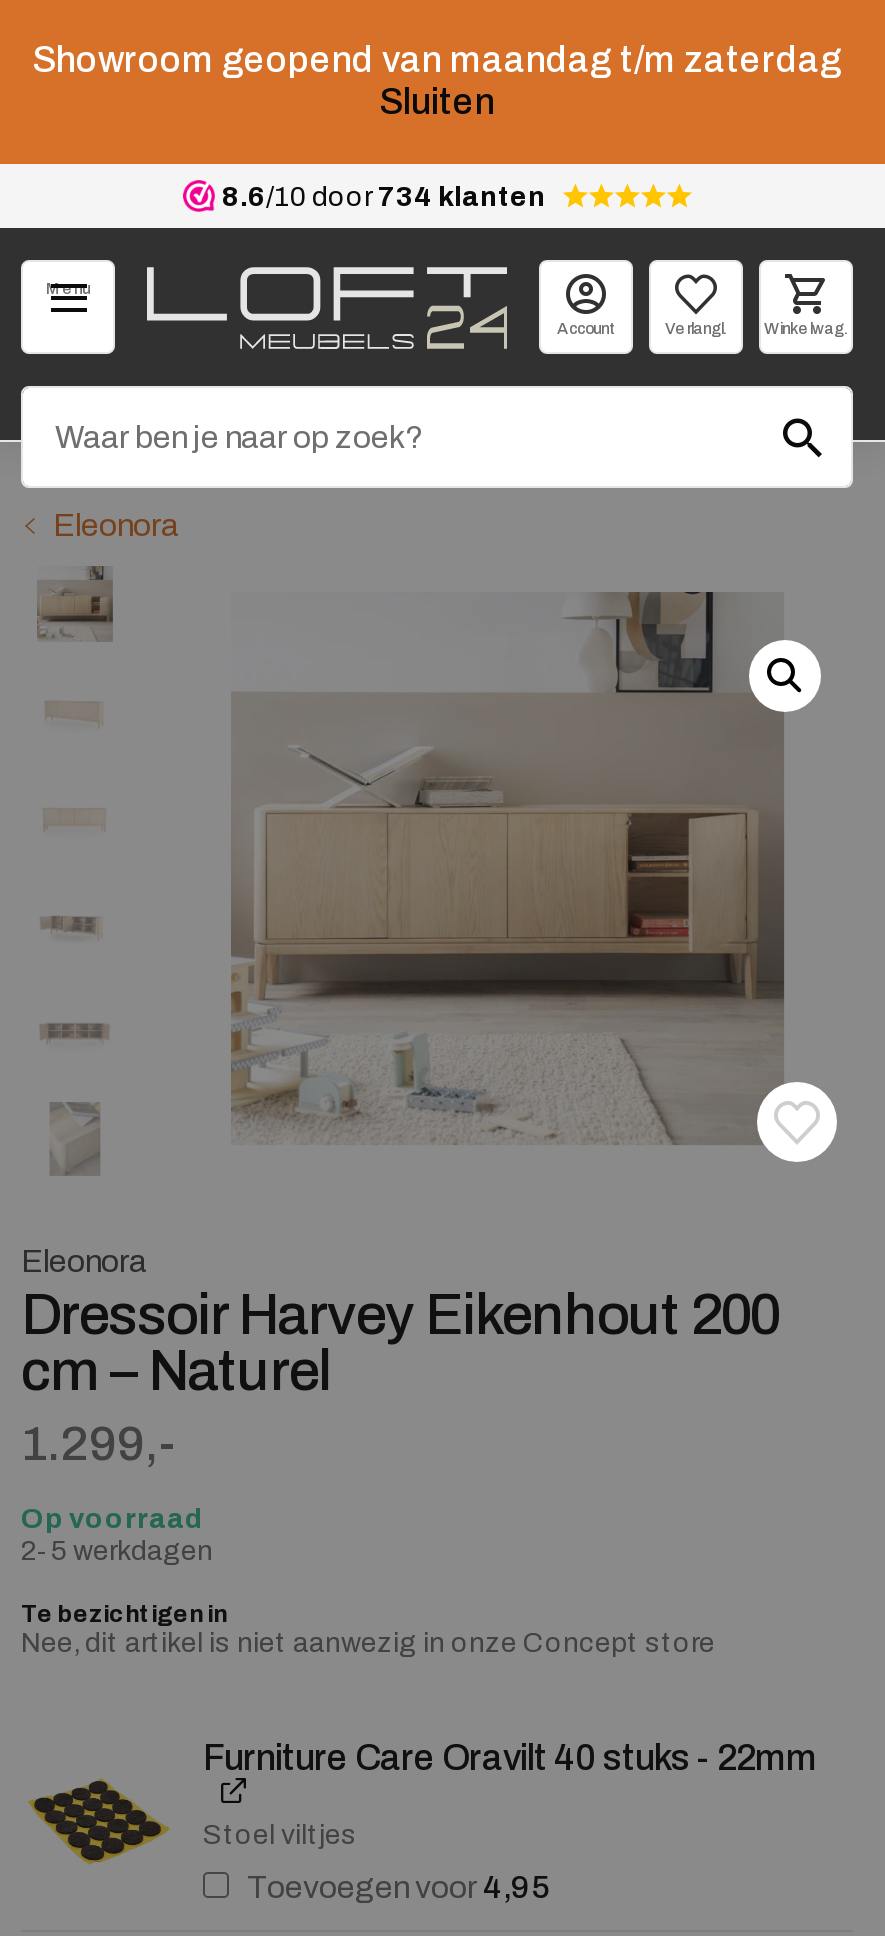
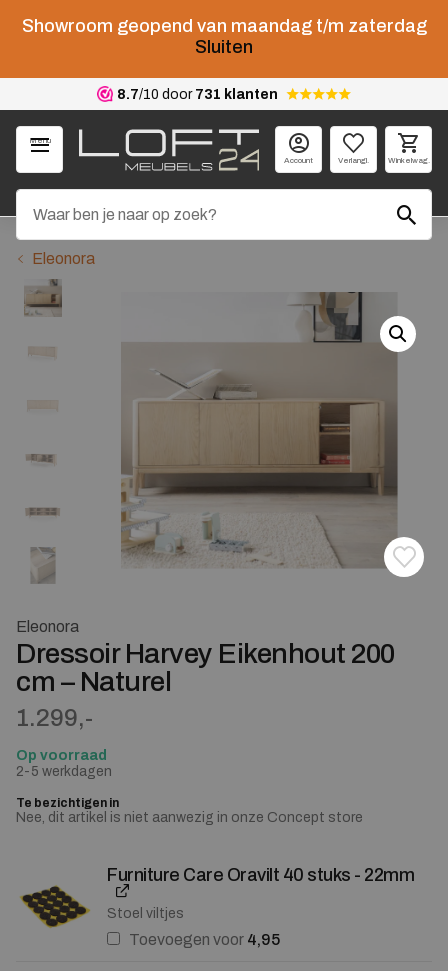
[222,181,546,211] 8.6/10 door 734 klanten -> [117,86,278,101] 8.7/10 door 731 klanten

